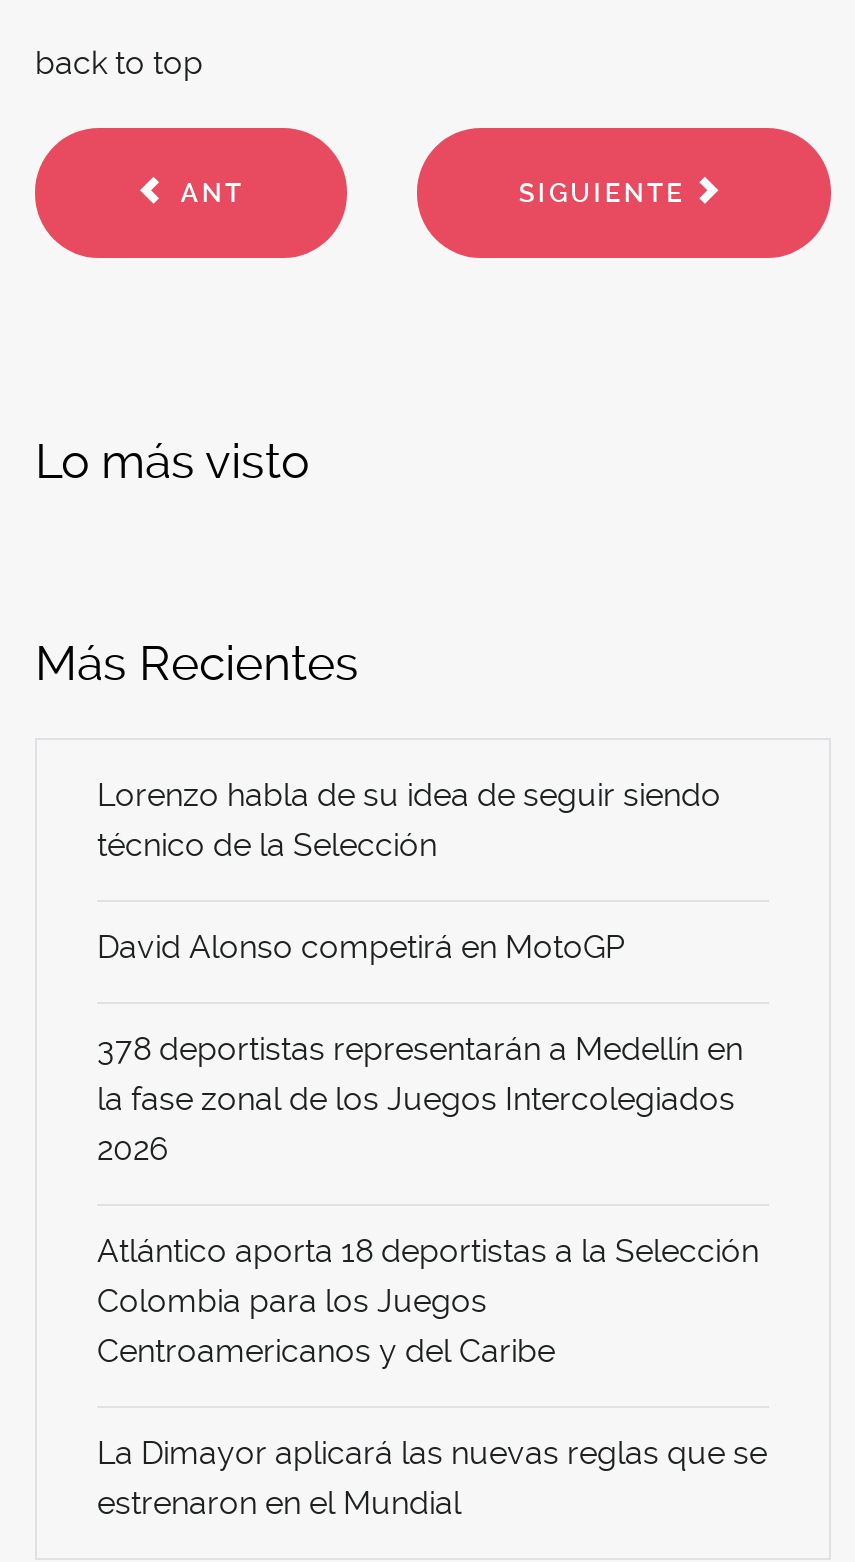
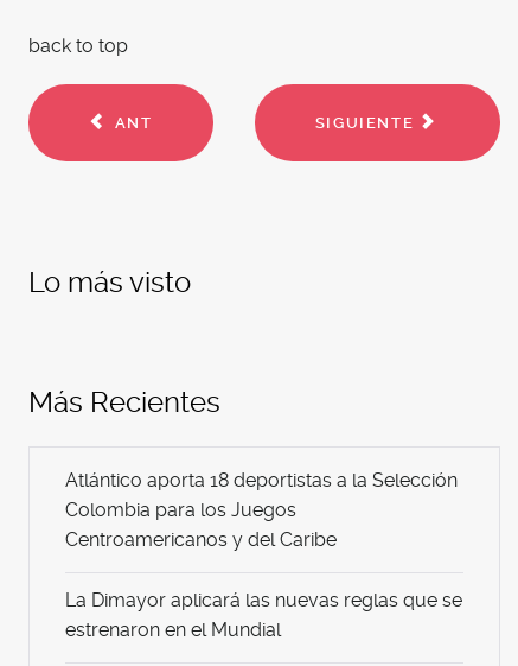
[97,775,743,1167] Lorenzo habla de su idea de seguir siendo | técnico de la Selección | David Alonso competirá en MotoGP | 378 deportistas representarán a Medellín en | la fase zonal de los Juegos Intercolegiados | 2026 -> none

